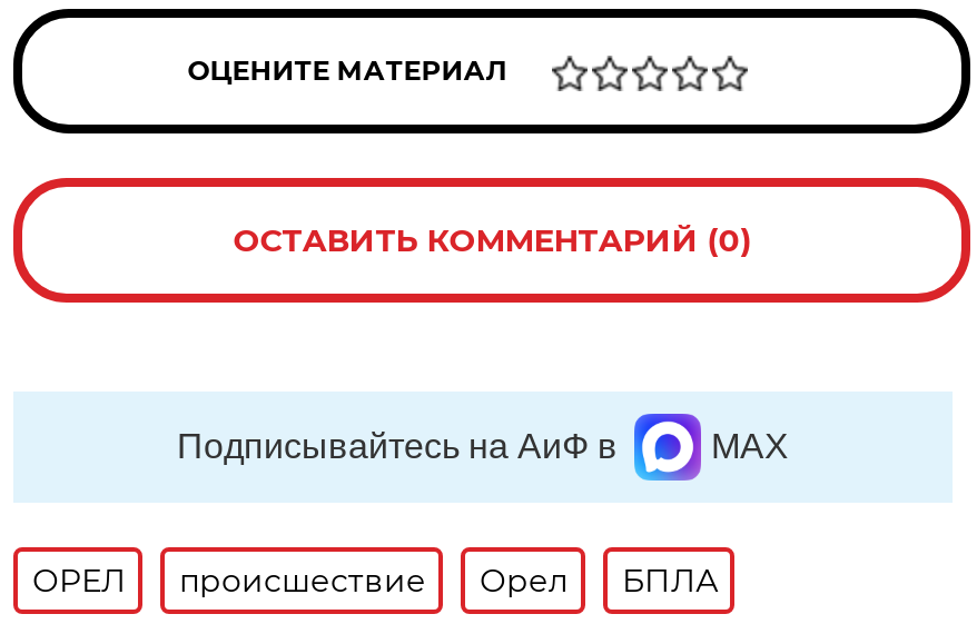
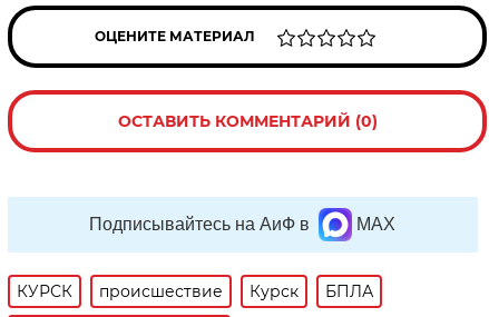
[32,561,126,601] ОРЕЛ -> [17,281,73,301] КУРСК
[479,561,568,601] Орел -> [250,281,299,301] Курск

